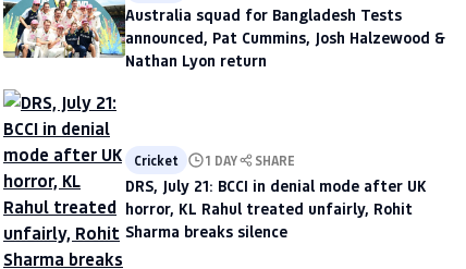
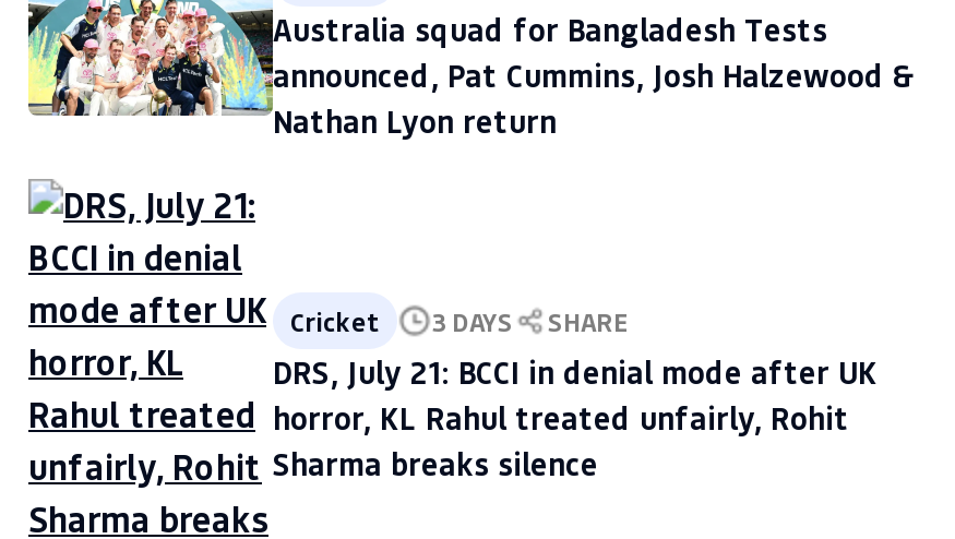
[134,151,295,168] Cricket 1 DAY SHARE -> [290,303,629,338] Cricket 3 DAYS SHARE

